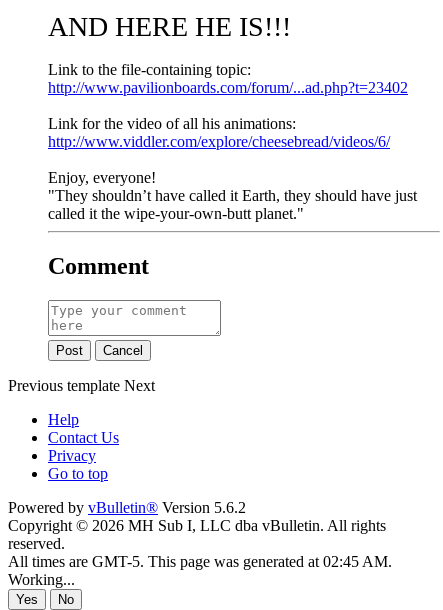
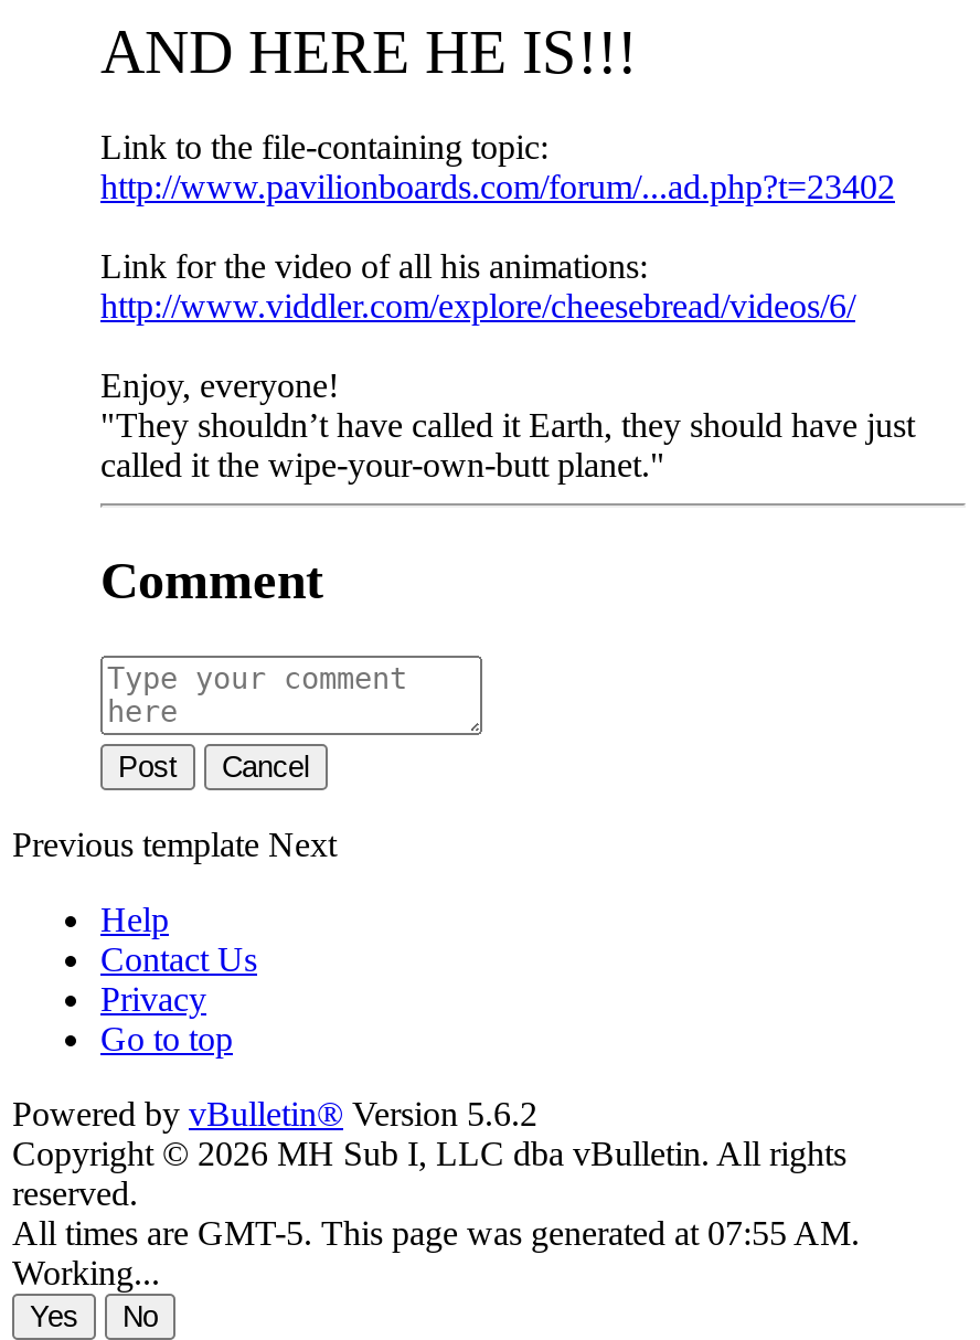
[8,553,392,570] All times are GMT-5. This page was generated at 02:45 AM. -> [12,1213,860,1251] All times are GMT-5. This page was generated at 07:55 AM.

